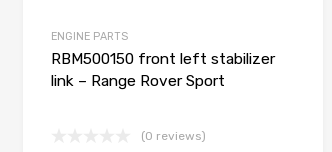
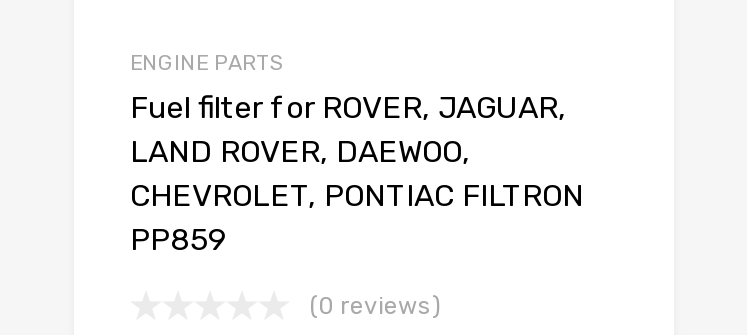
[51,50,275,90] RBM500150 front left stabilizer | link – Range Rover Sport -> [130,89,584,257] Fuel filter for ROVER, JAGUAR, | LAND ROVER, DAEWOO, | CHEVROLET, PONTIAC FILTRON | PP859

